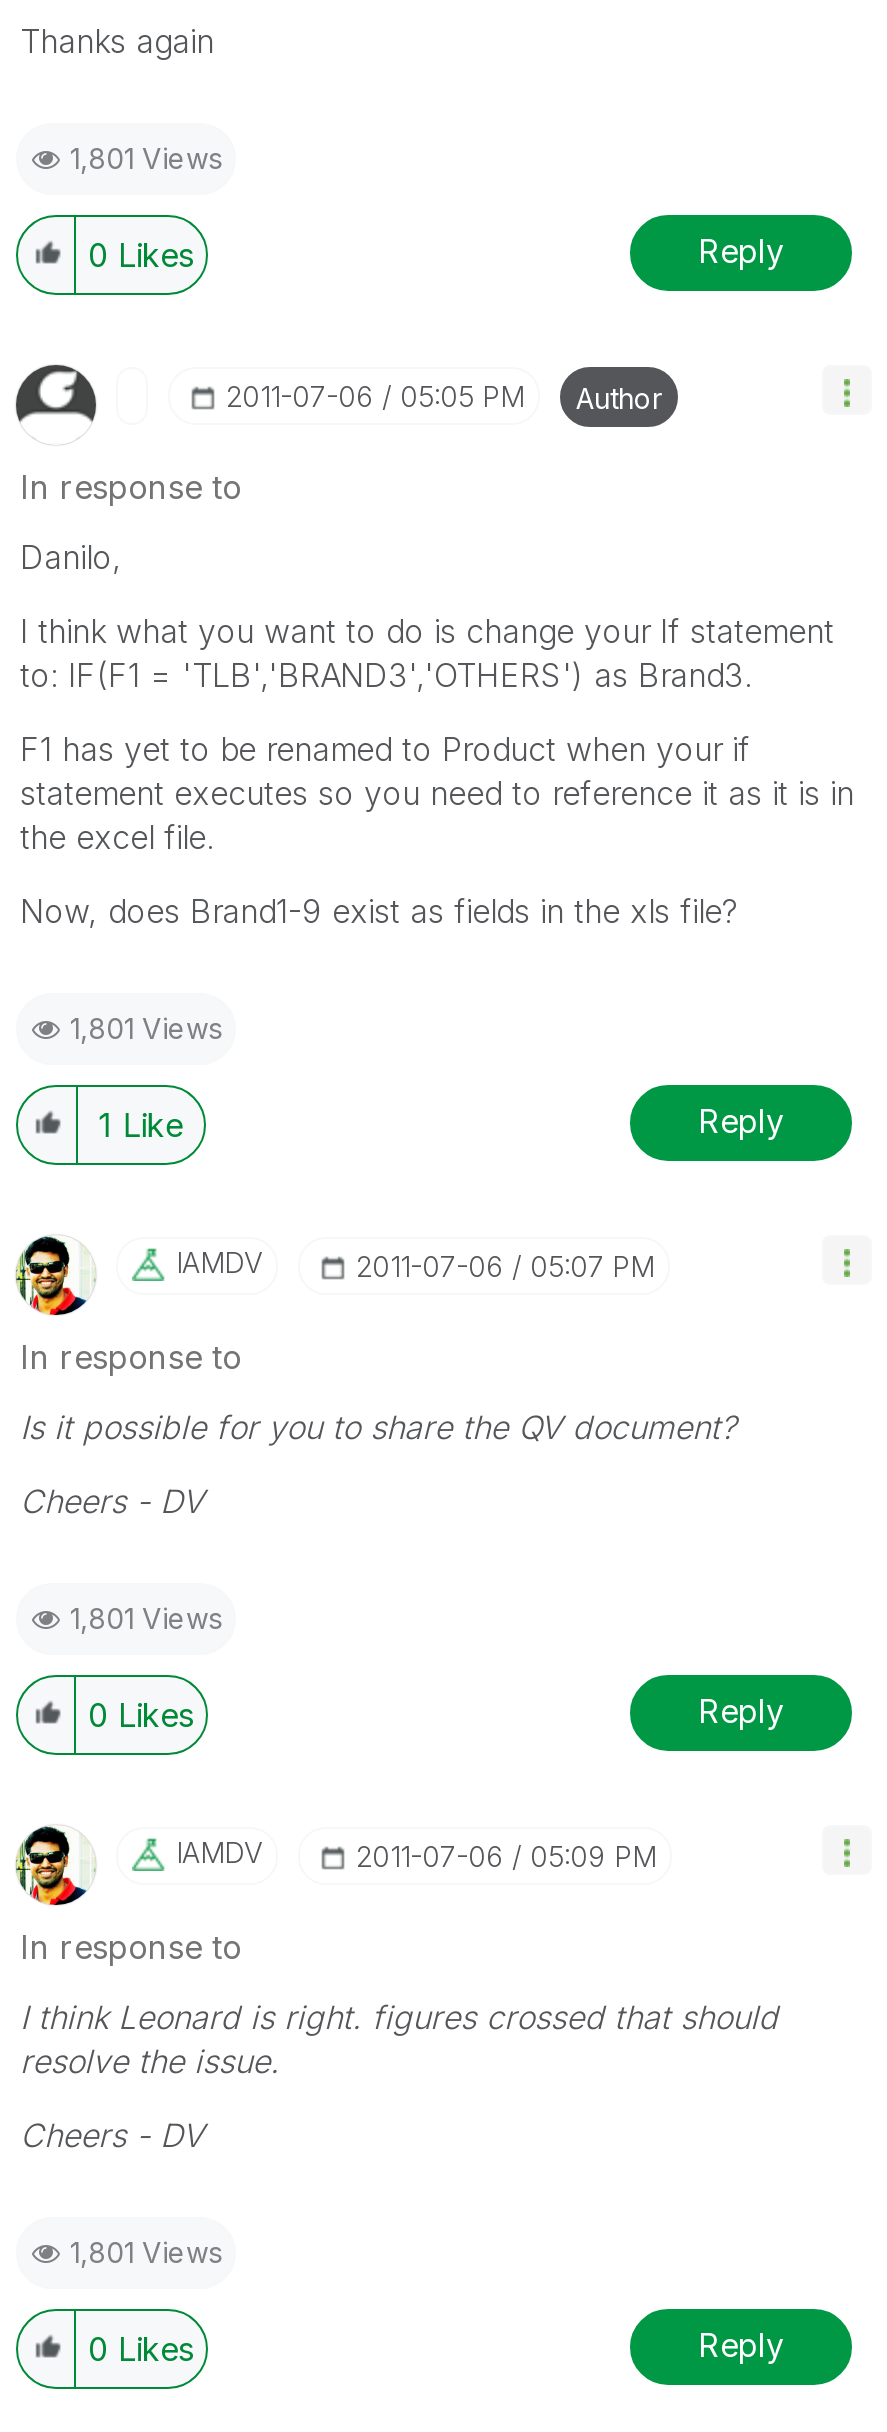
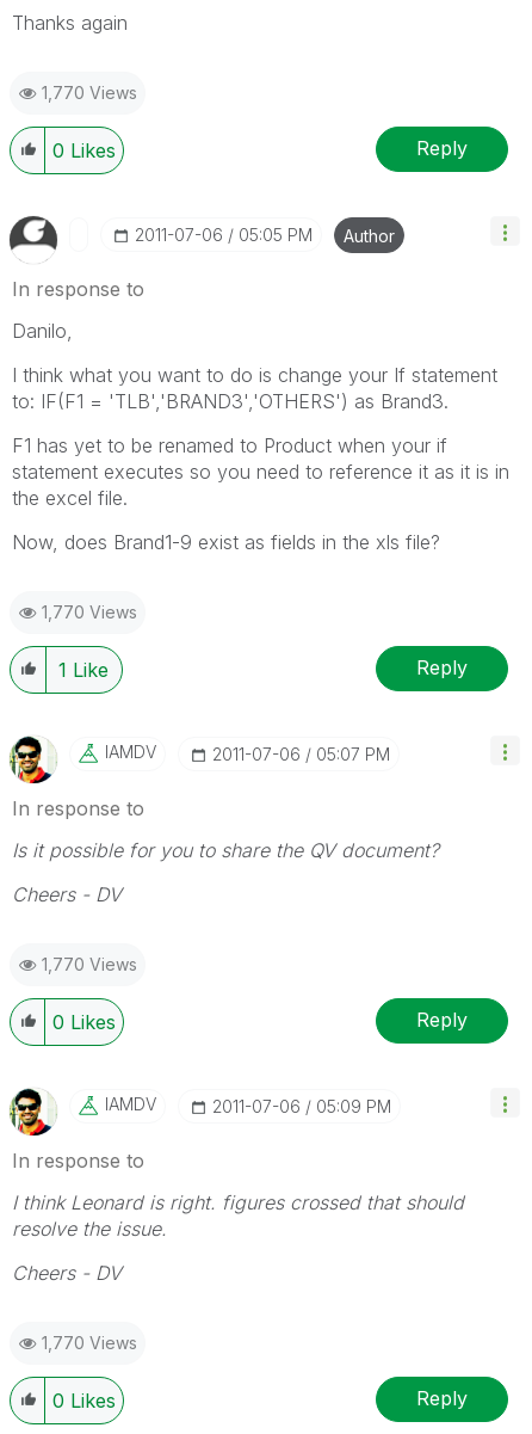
[70,140,222,174] 1,801 Views -> [42,82,137,102] 1,770 Views
[70,1010,222,1044] 1,801 Views -> [42,601,137,621] 1,770 Views
[70,1600,222,1634] 1,801 Views -> [42,953,137,974] 1,770 Views
[70,2234,222,2268] 1,801 Views -> [42,1332,137,1352] 1,770 Views

